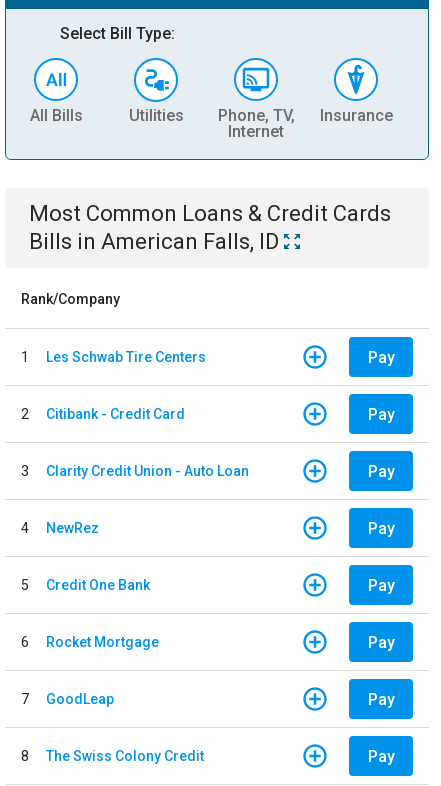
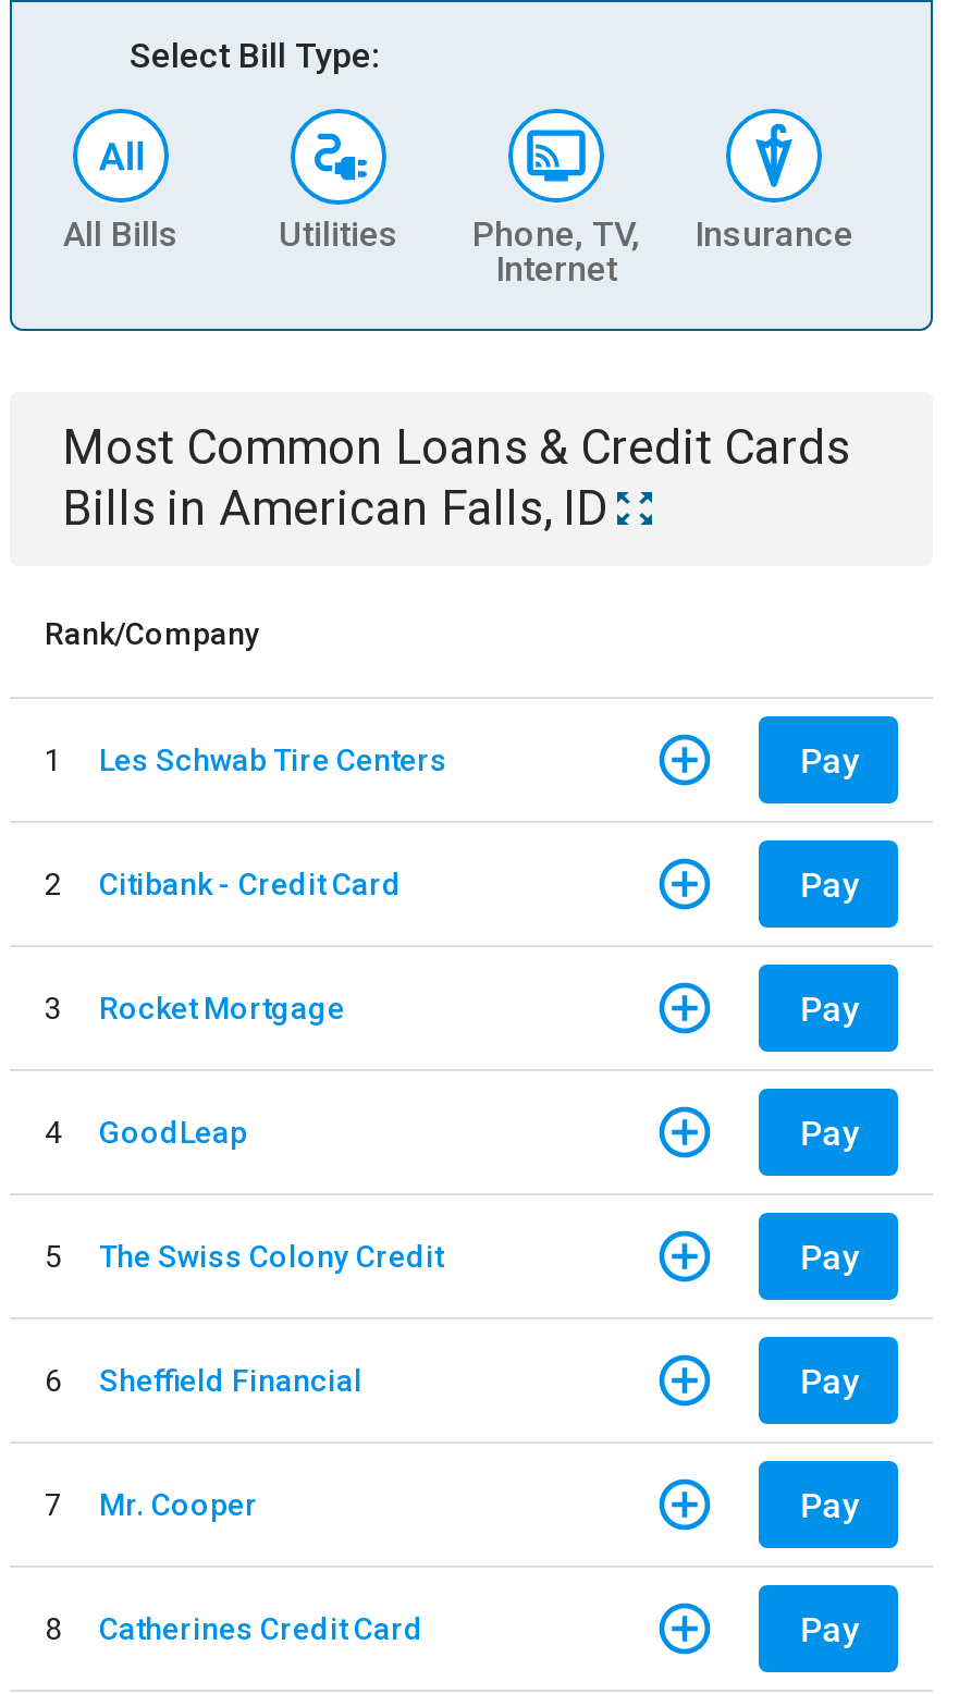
[46,462,249,478] Clarity Credit Union - Auto Loan -> none
[46,519,99,535] NewRez -> none
[46,576,150,592] Credit One Bank -> none
moved [46,633,159,649] -> [99,990,345,1024]: Rocket Mortgage
none -> [99,1362,362,1397] Sheffield Financial
moved [46,690,114,706] -> [99,1114,247,1149]: GoodLeap
none -> [99,1486,258,1521] Mr. Cooper
moved [46,747,204,763] -> [99,1238,443,1273]: The Swiss Colony Credit
none -> [99,1610,423,1645] Catherines Credit Card

